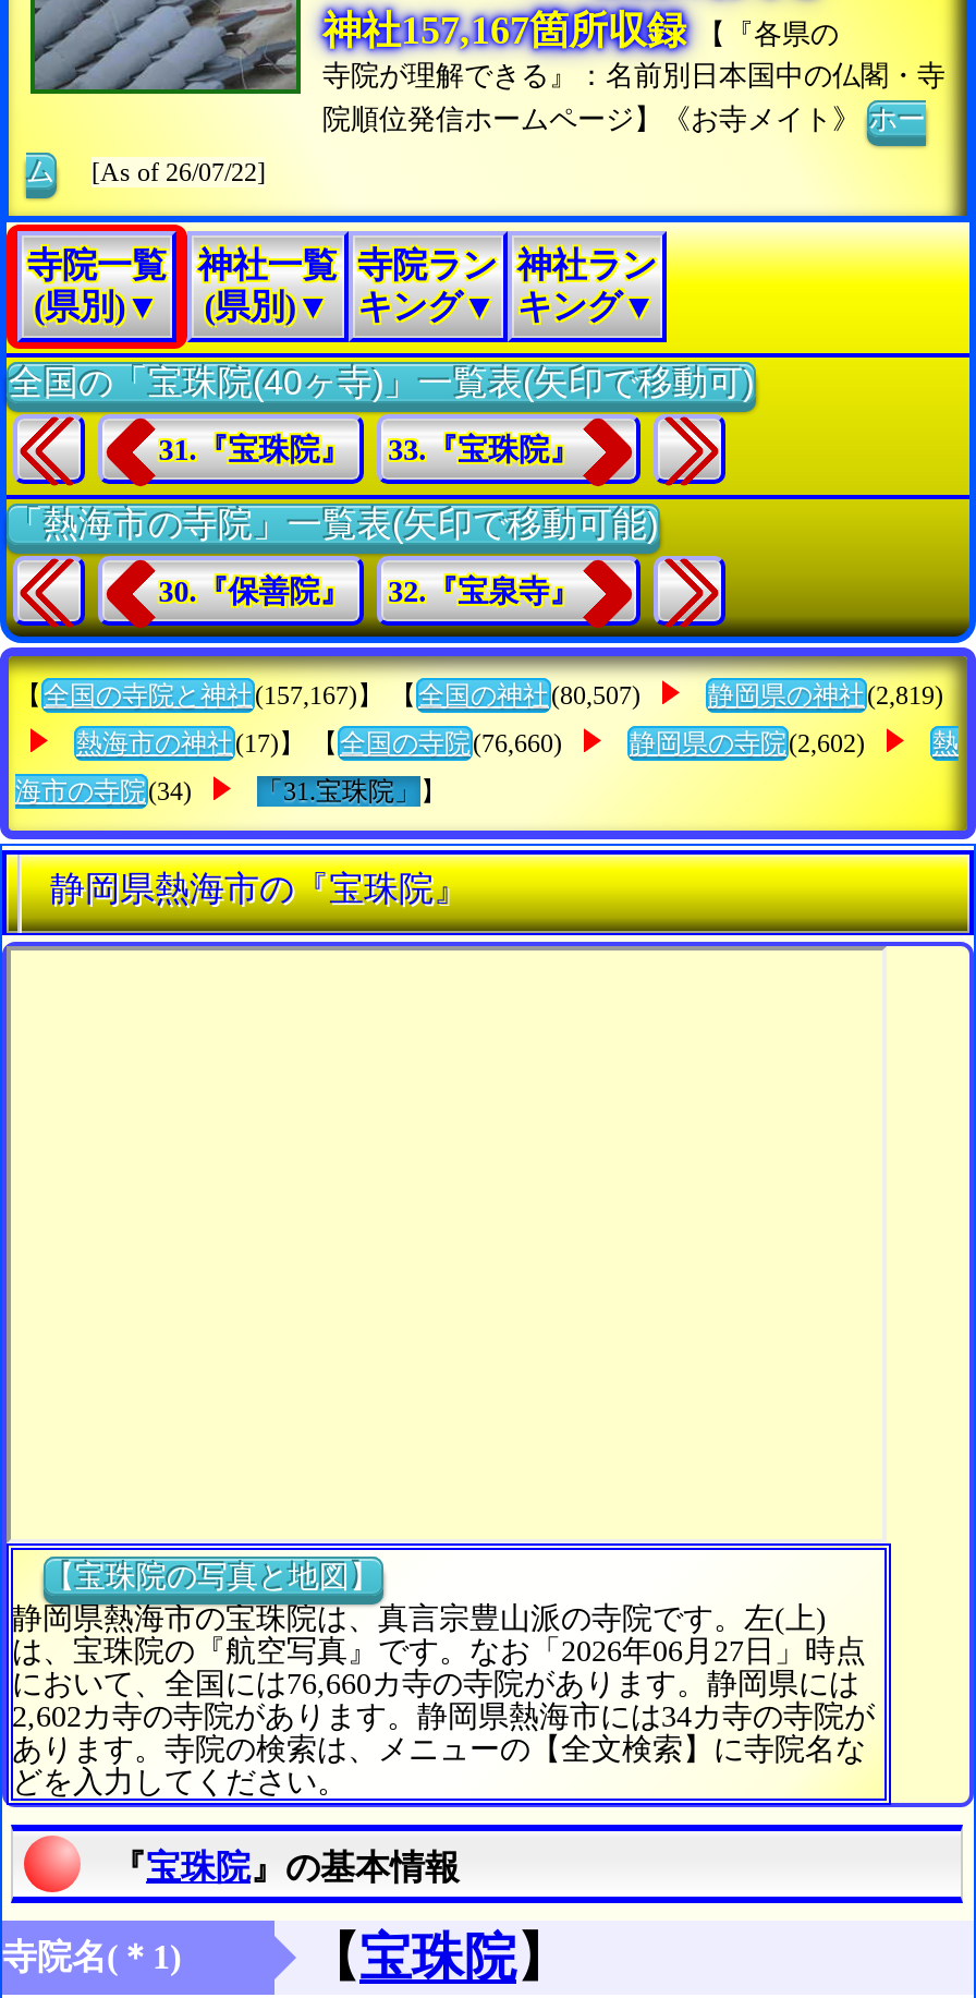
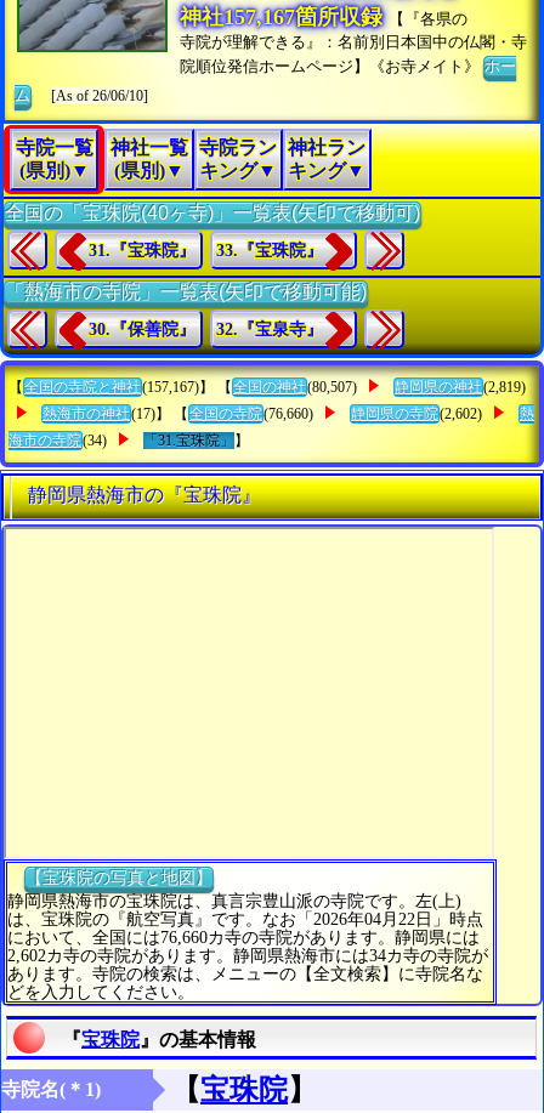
[91,157,266,187] [As of 26/07/22] -> [51,87,148,104] [As of 26/06/10]
[12,1635,866,1667] は、宝珠院の『航空写真』です。なお「2026年06月27日」時点 -> [7,910,483,928] は、宝珠院の『航空写真』です。なお「2026年04月22日」時点

